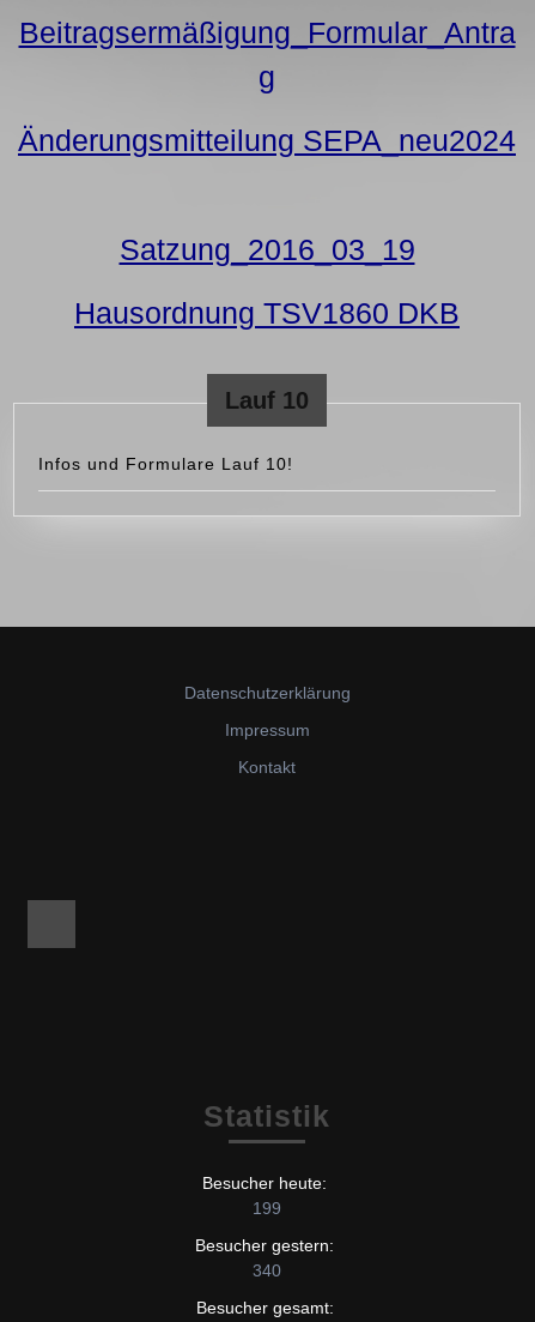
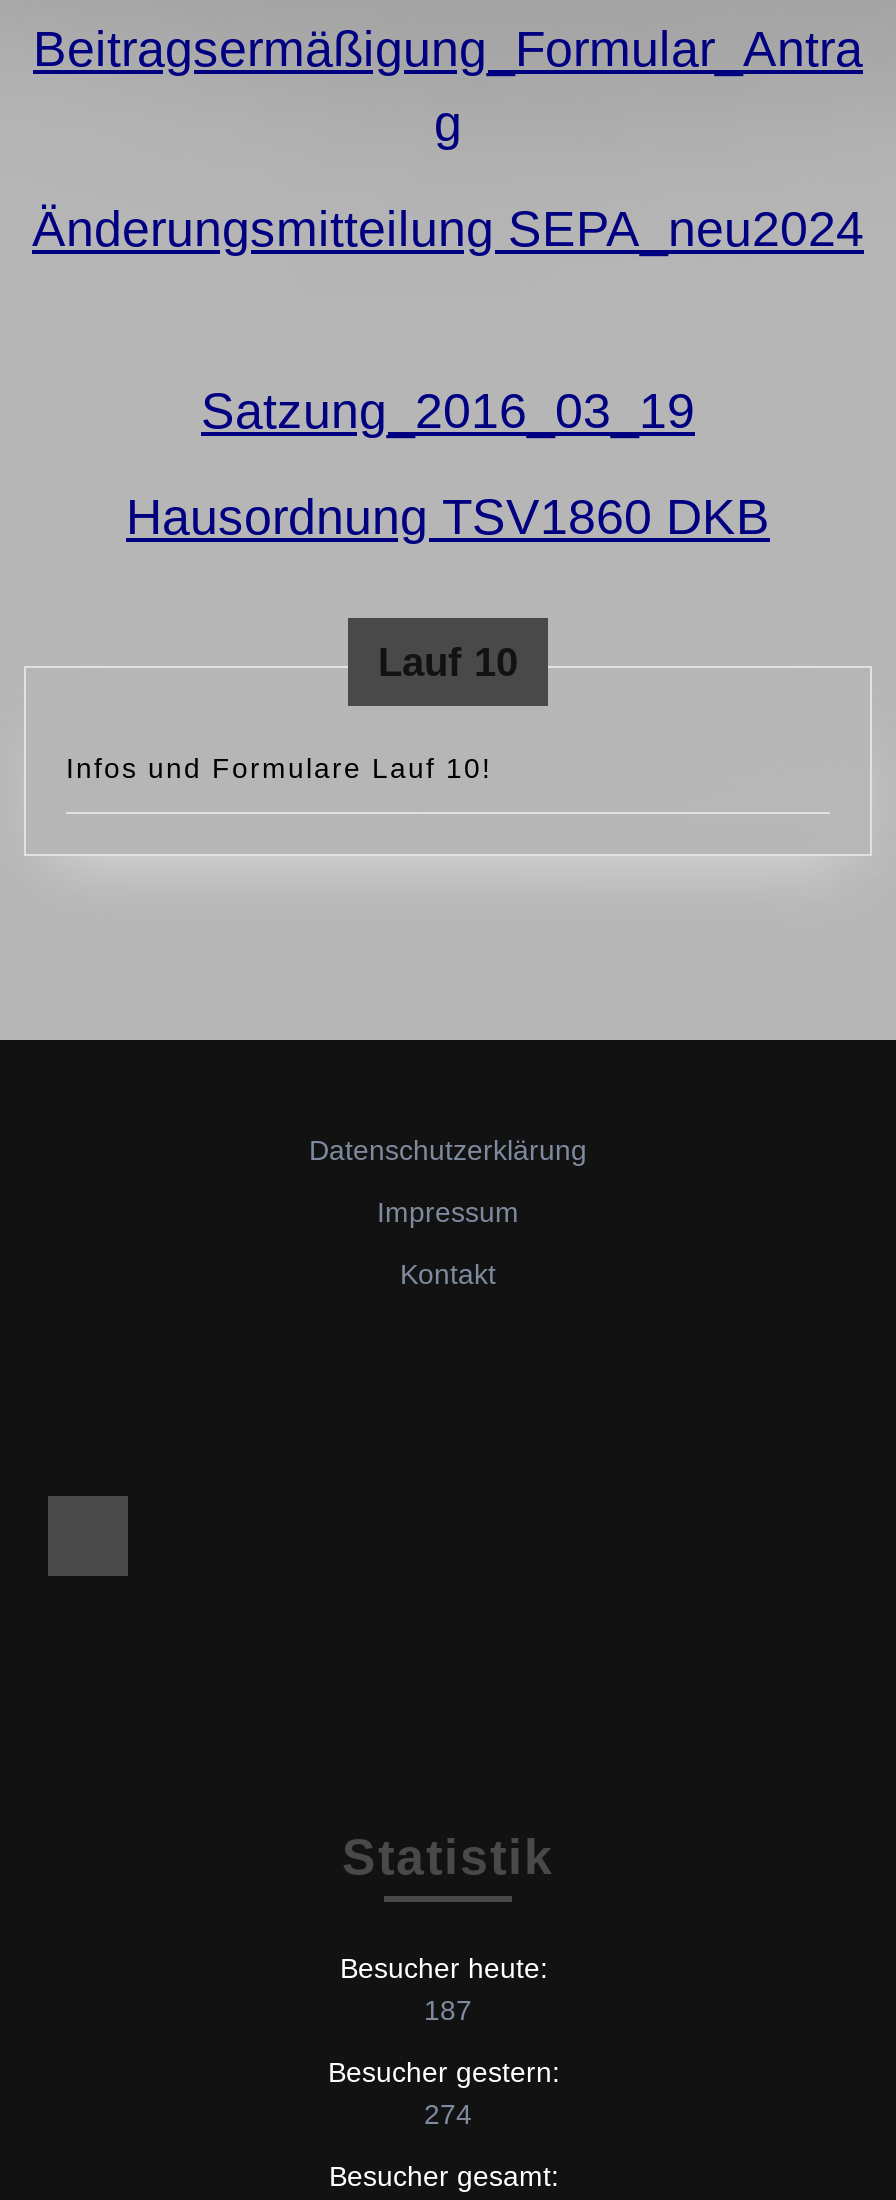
[253,1199,281,1218] 199 -> [424,1994,472,2026] 187
[253,1261,281,1280] 340 -> [424,2098,472,2130] 274

